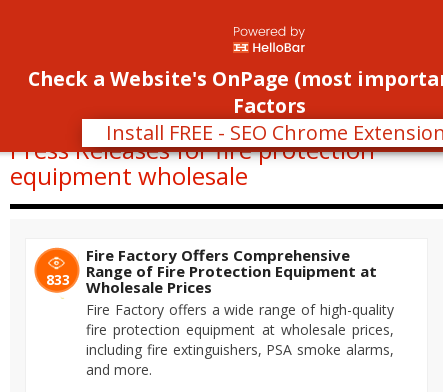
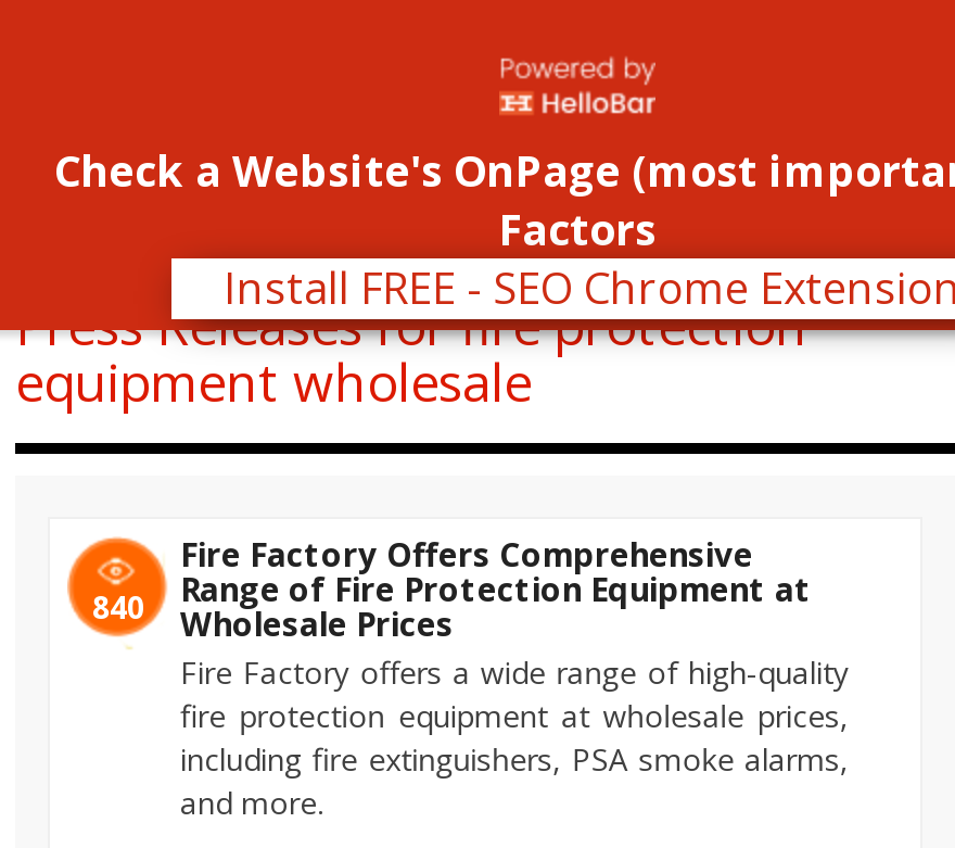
[45,261,377,297] 833 Range of Fire Protection Equipment at Wholesale Prices -> [92,567,812,645] 840 Range of Fire Protection Equipment at Wholesale Prices

